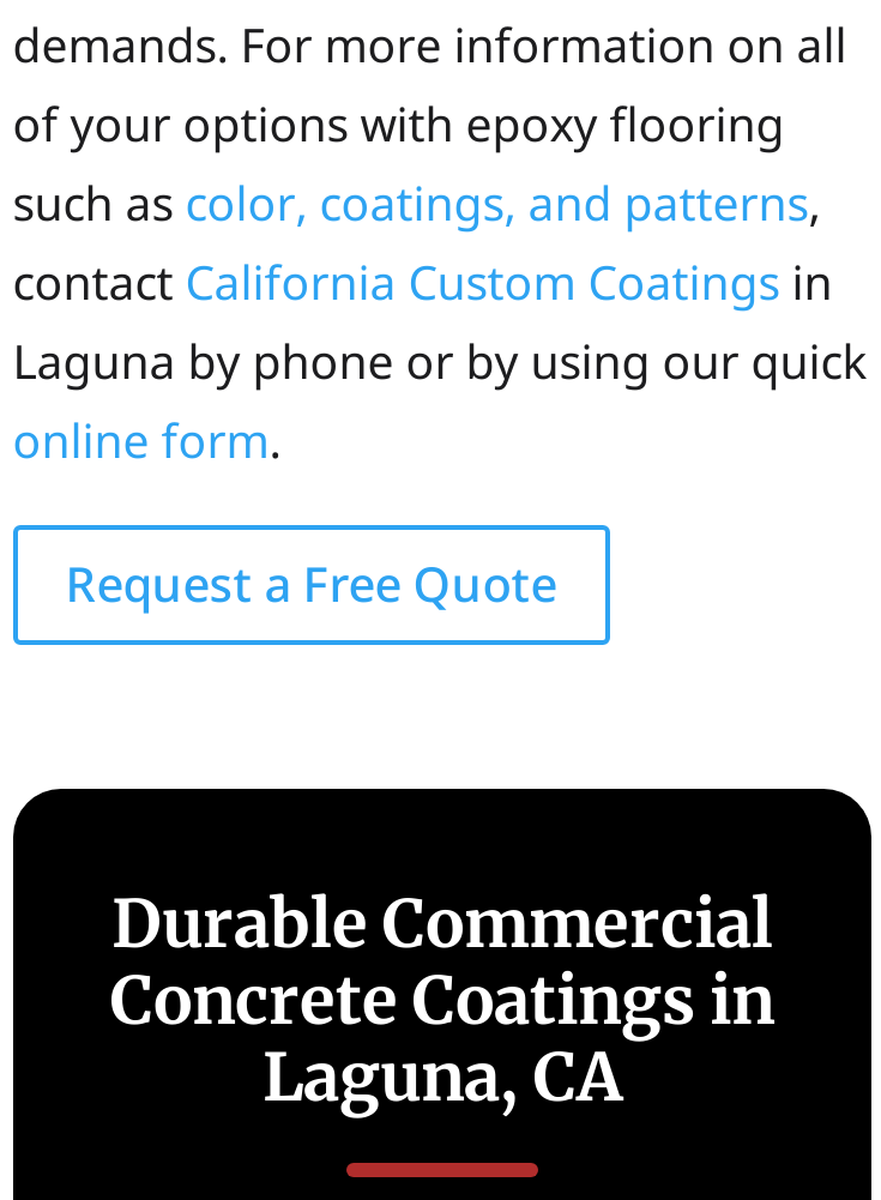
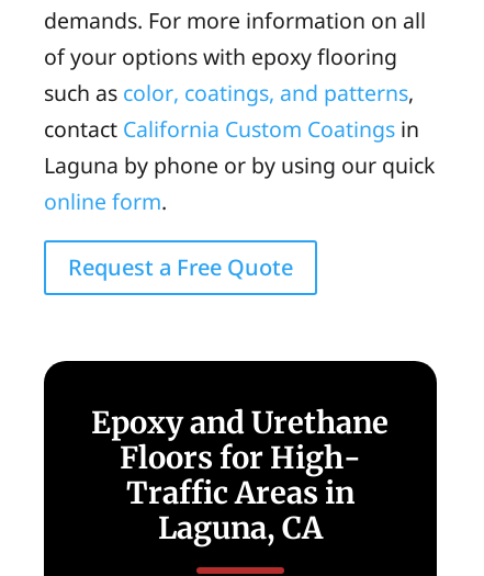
[110,883,774,1042] Durable Commercial | Concrete Coatings in -> [92,404,389,512] Epoxy and Urethane | Floors for High- | Traffic Areas in

